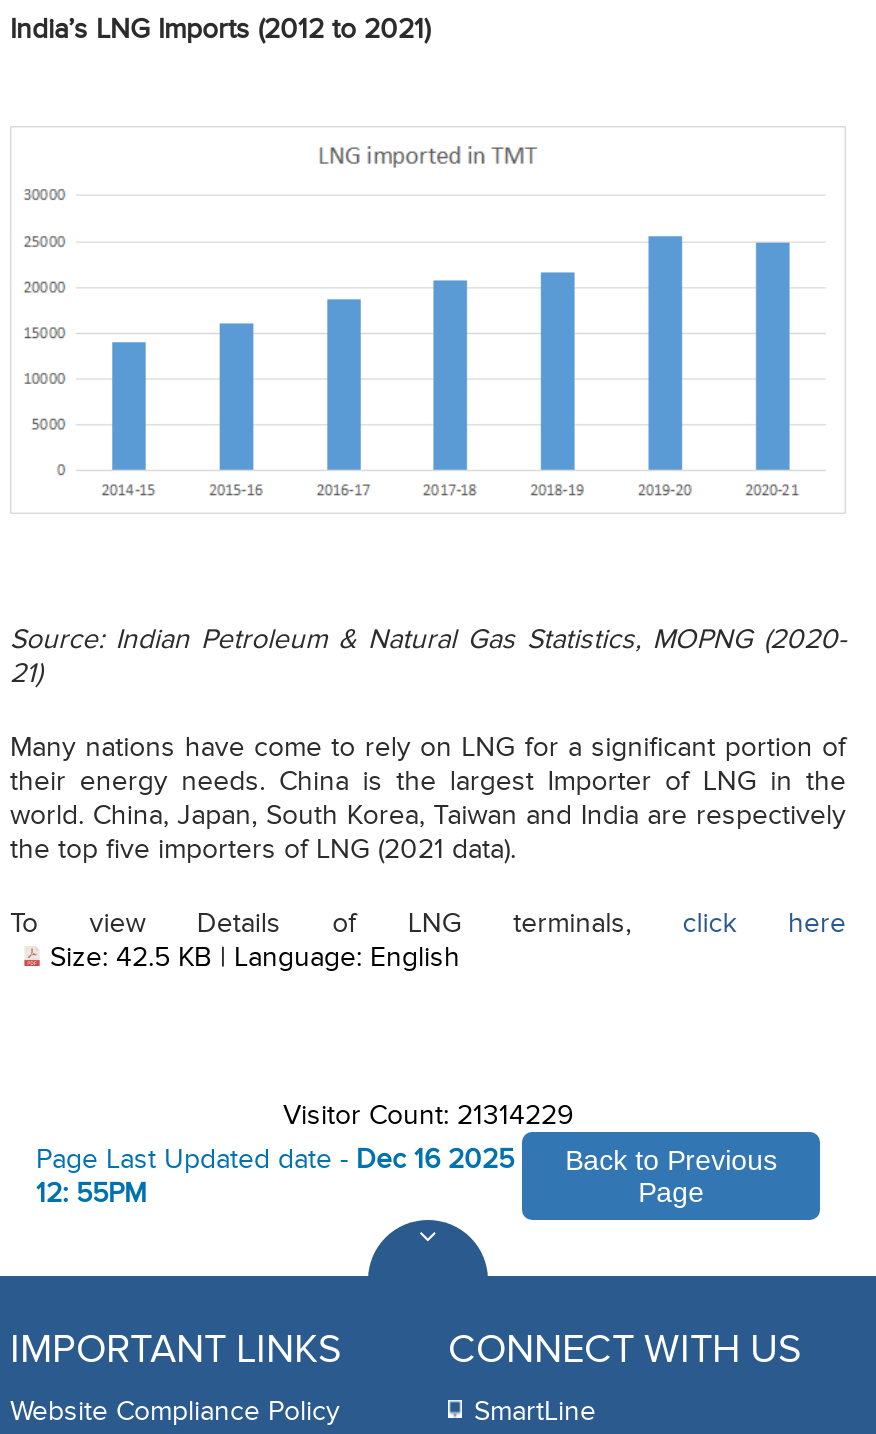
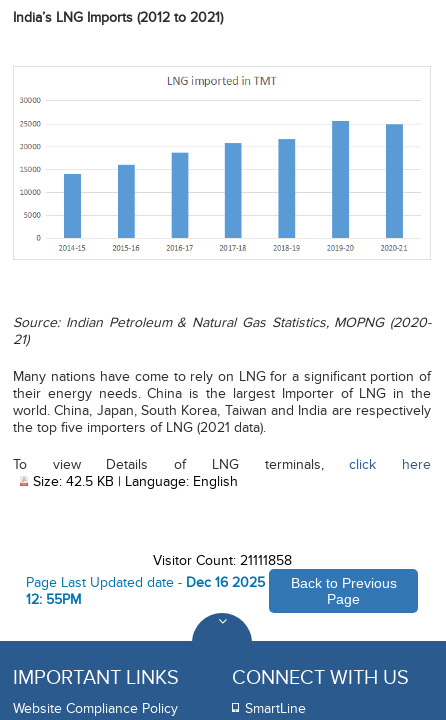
[283,1098,573,1132] Visitor Count: 21314229 -> [152,552,291,569] Visitor Count: 21111858

